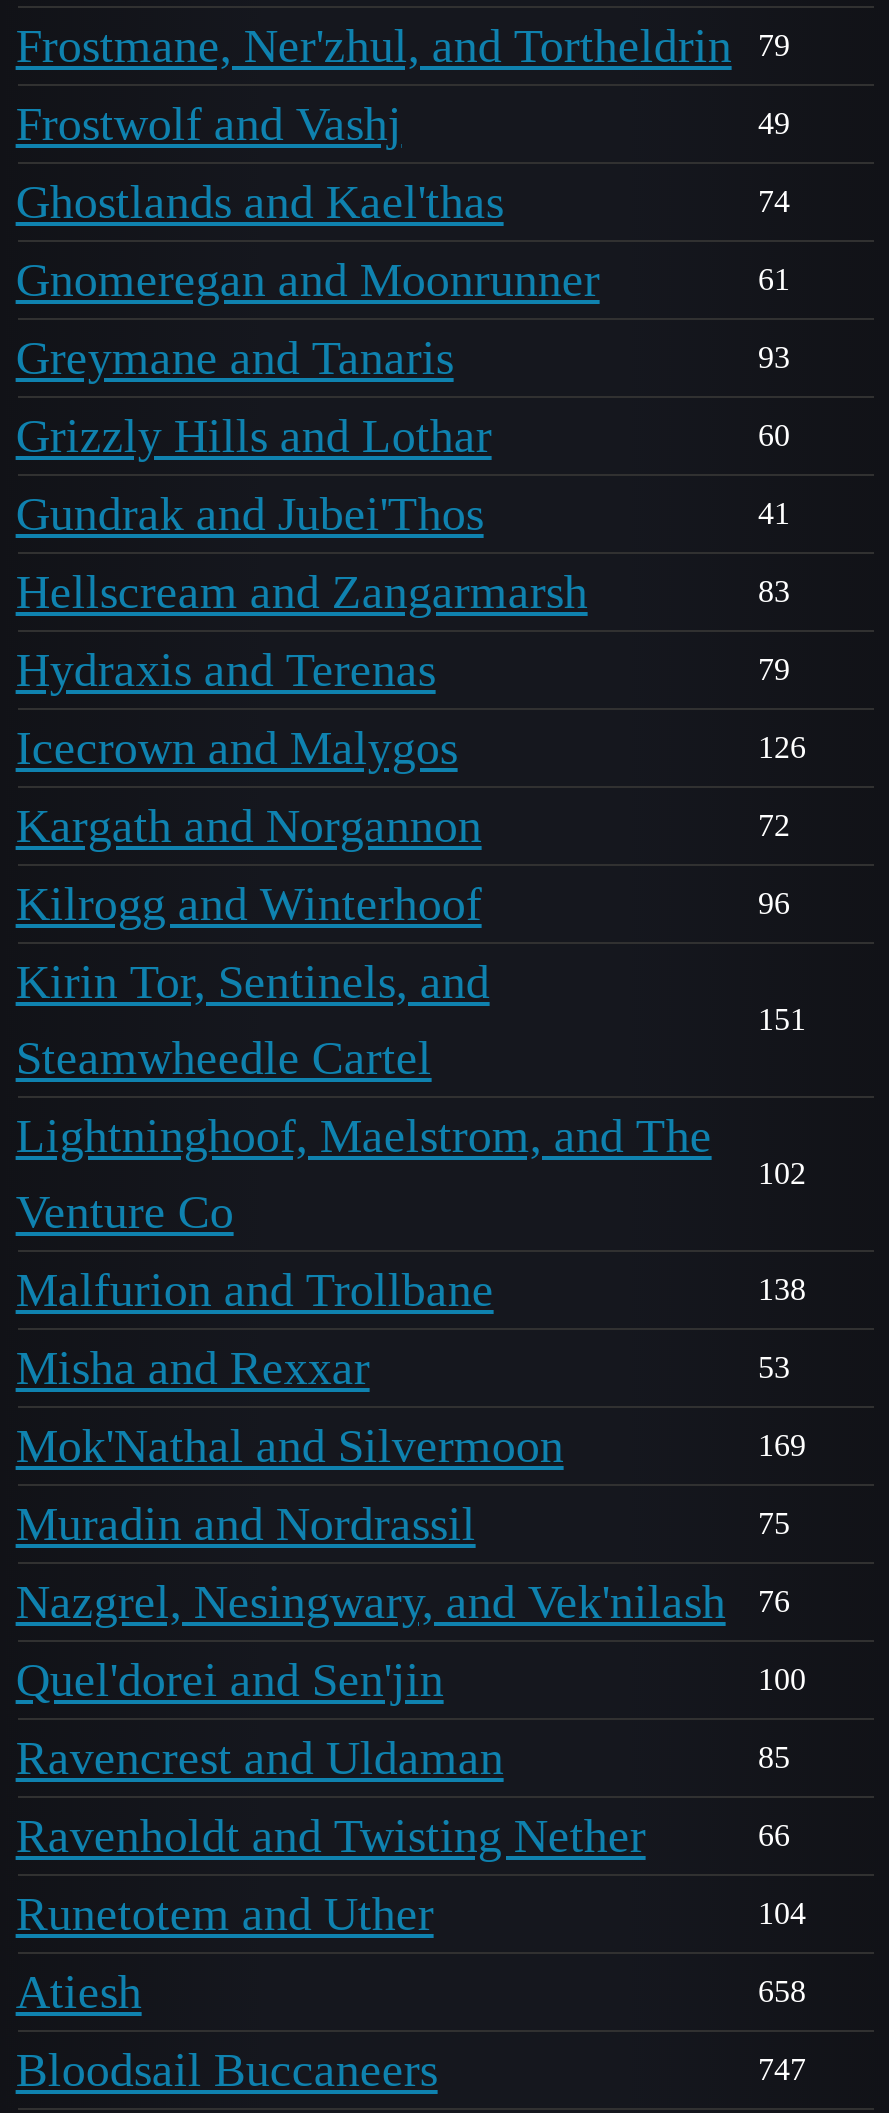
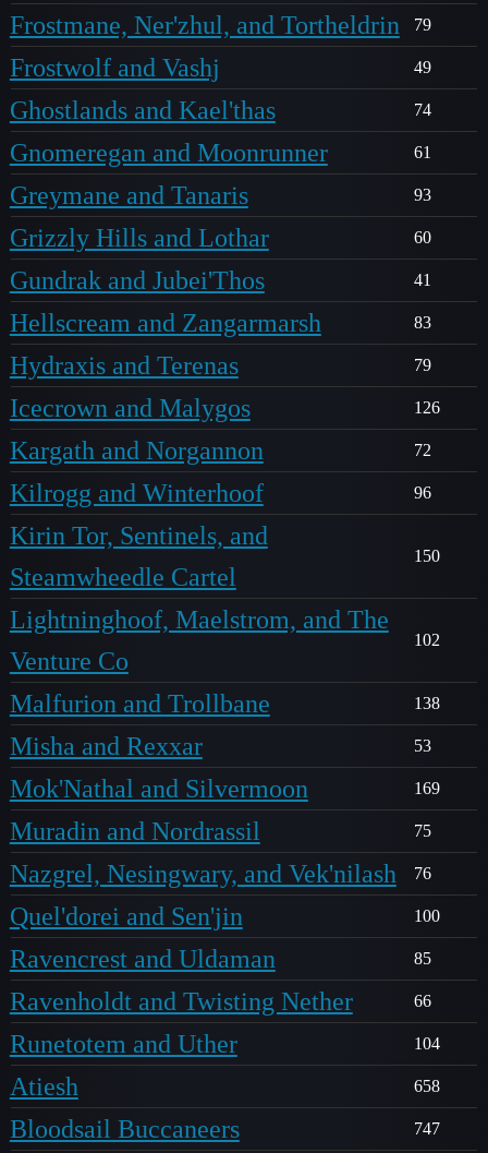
[758,1002,806,1036] 151 -> [414,547,440,565] 150

